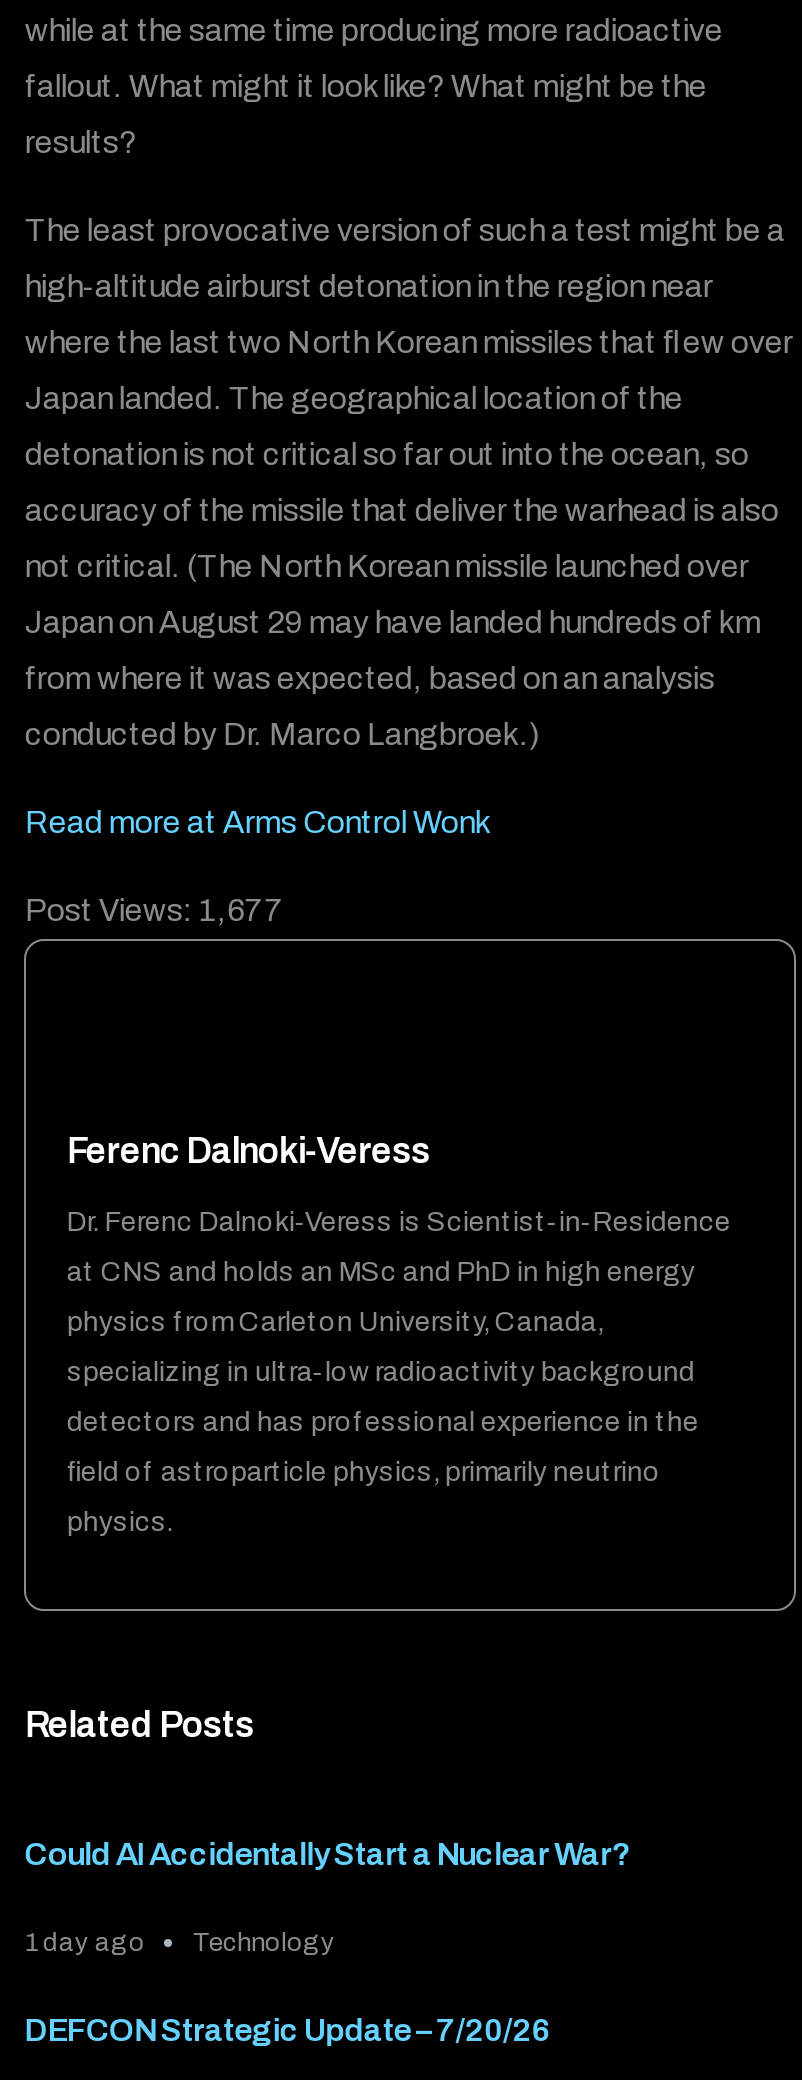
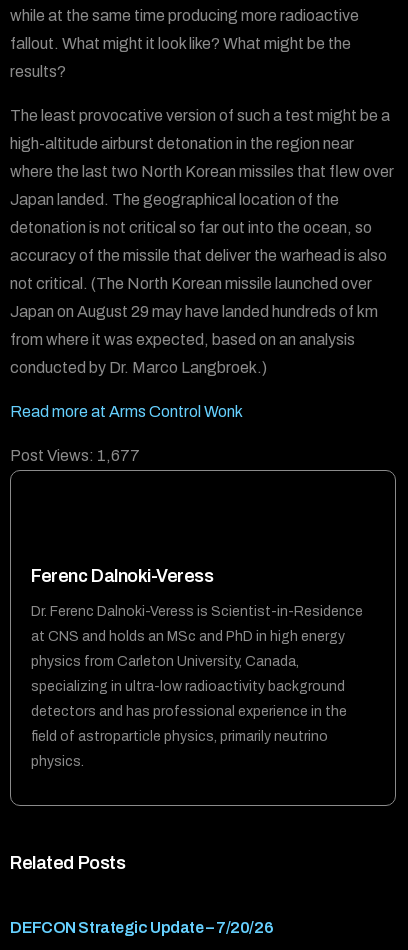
[25,1838,631,1956] Could AI Accidentally Start a Nuclear War? | 1 day ago | Technology -> none

